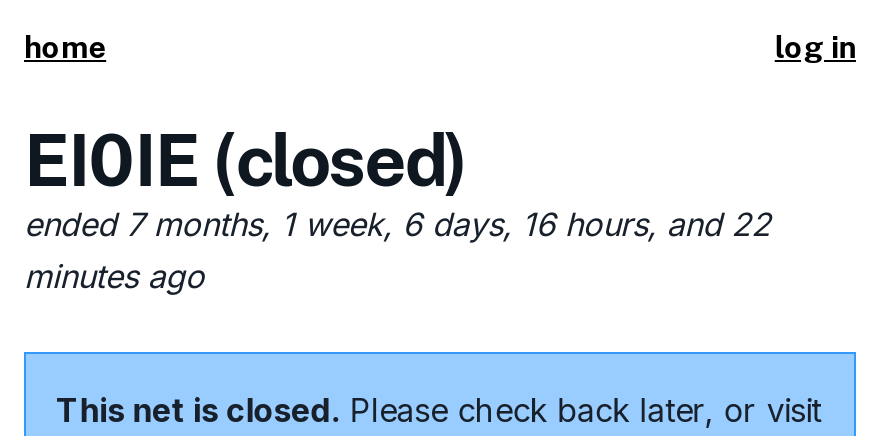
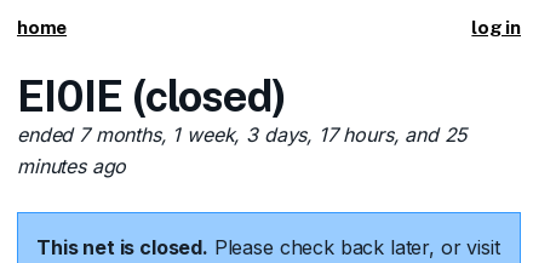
[24,204,771,244] ended 7 months, 1 week, 6 days, 16 hours, and 22 -> [17,122,467,147] ended 7 months, 1 week, 3 days, 17 hours, and 25

